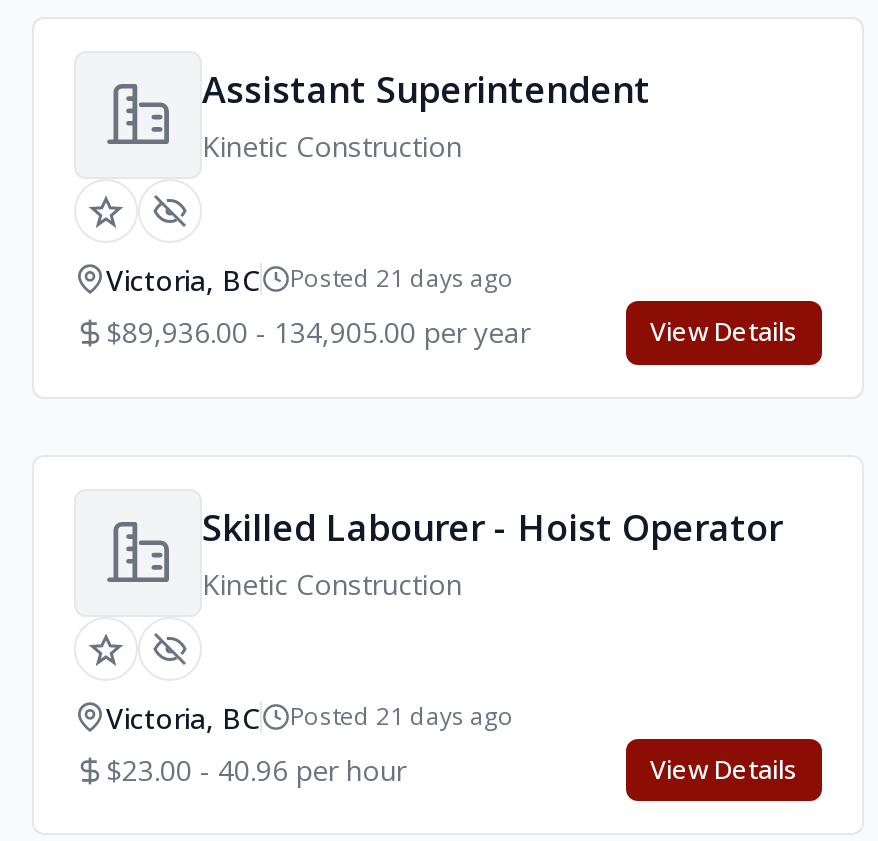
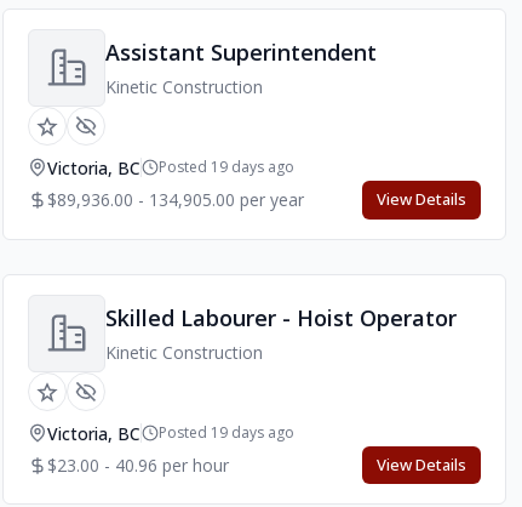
[290,262,514,296] Posted 21 days ago -> [159,157,294,178] Posted 19 days ago
[290,699,514,733] Posted 21 days ago -> [159,422,294,443] Posted 19 days ago

